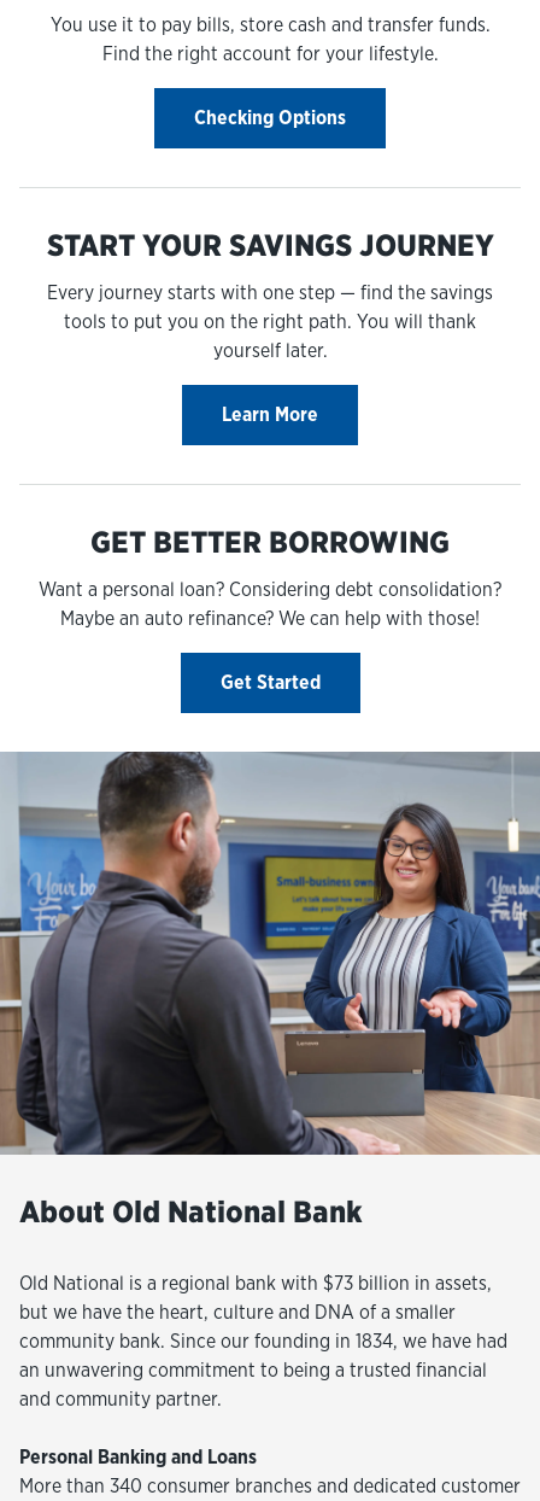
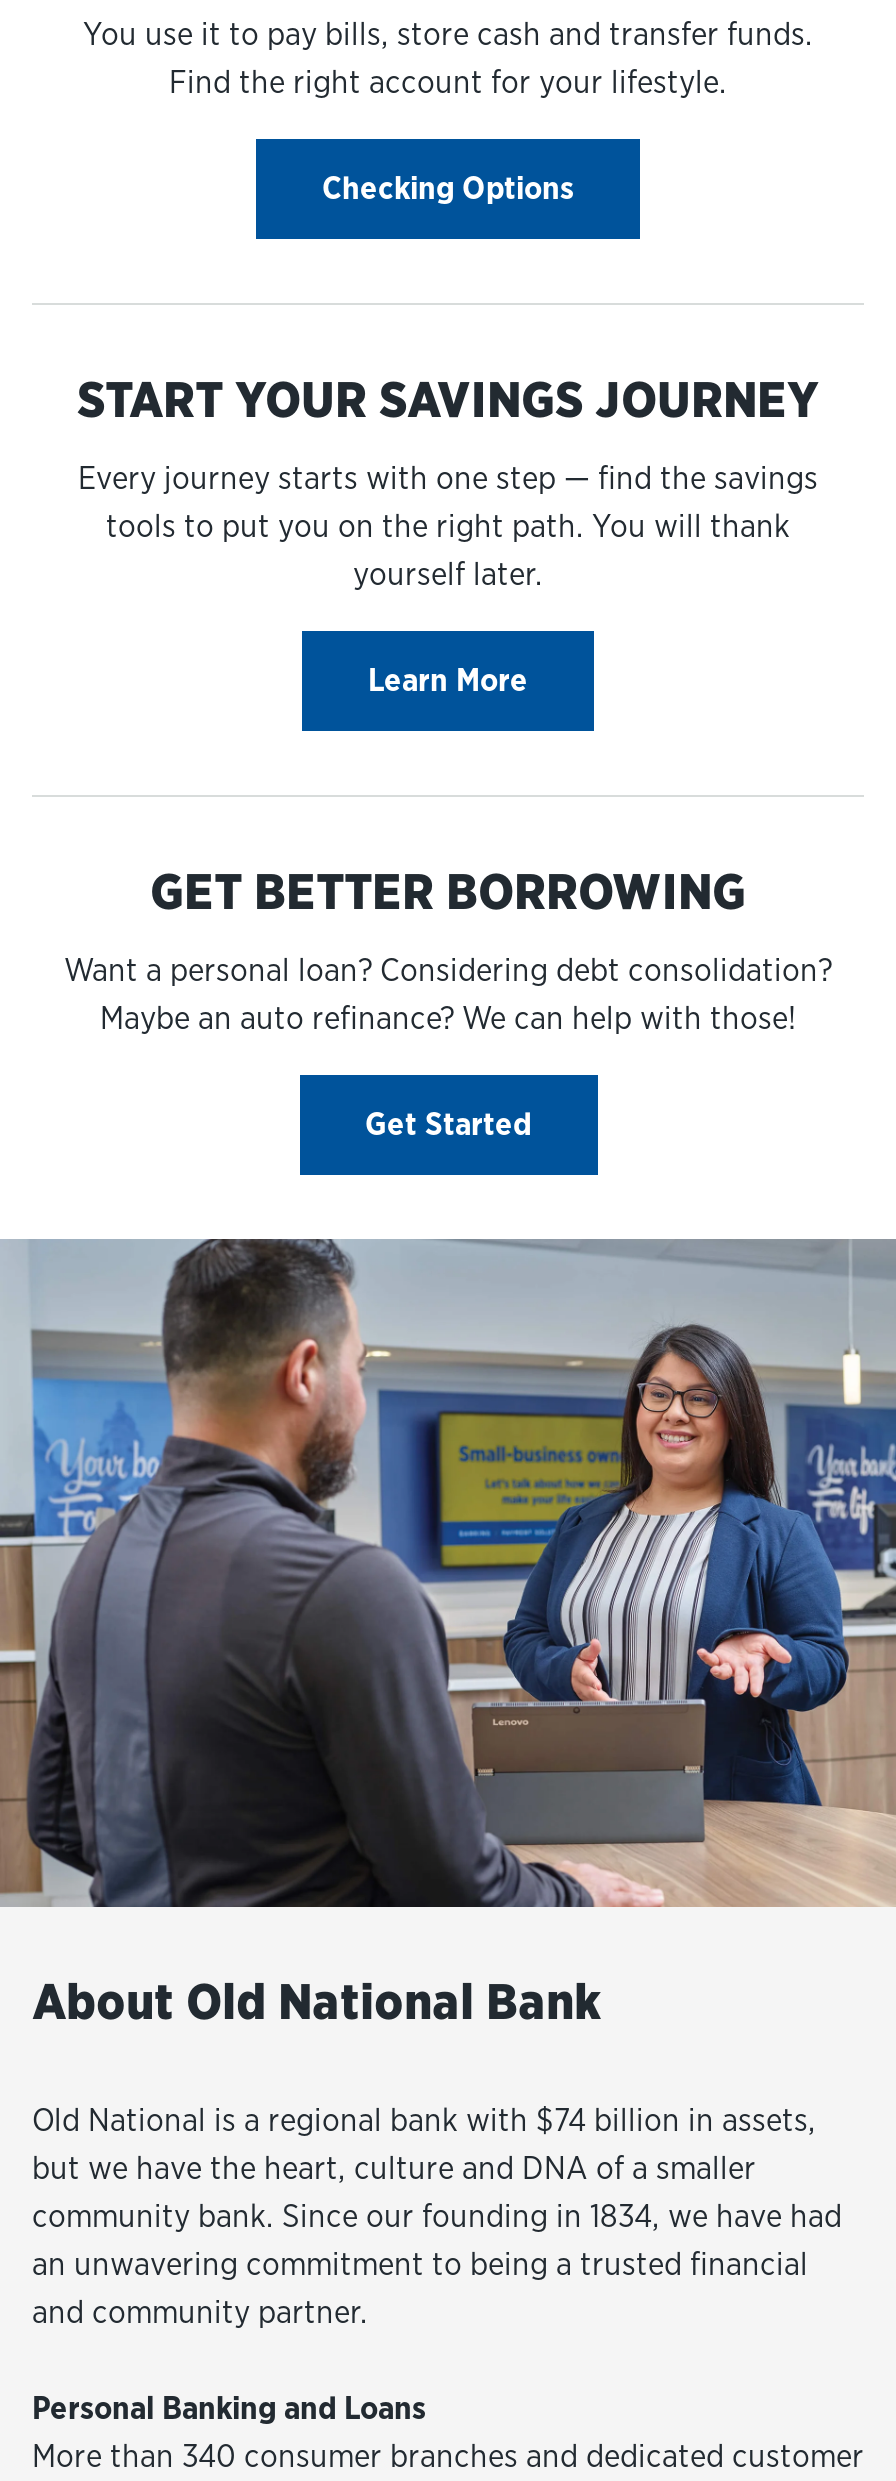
[19,1272,492,1295] Old National is a regional bank with $73 billion in assets, -> [32,2101,816,2139] Old National is a regional bank with $74 billion in assets,

